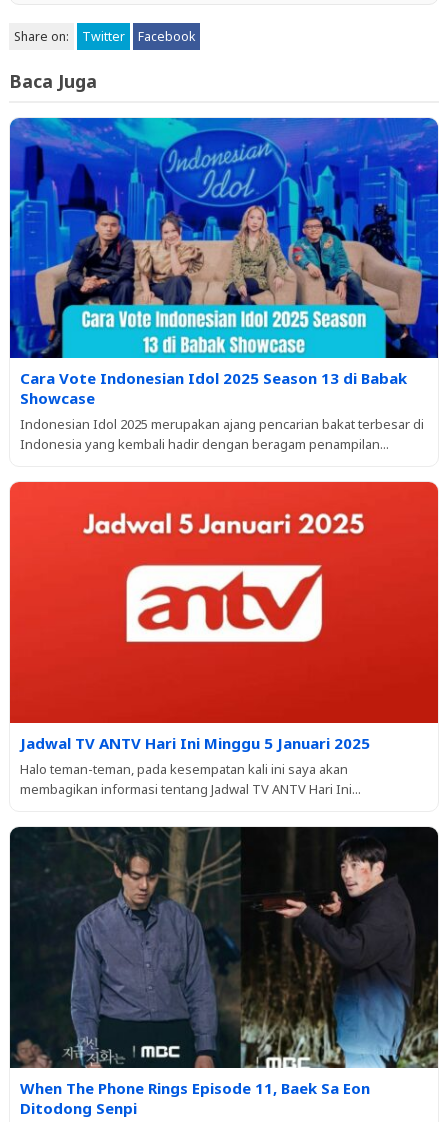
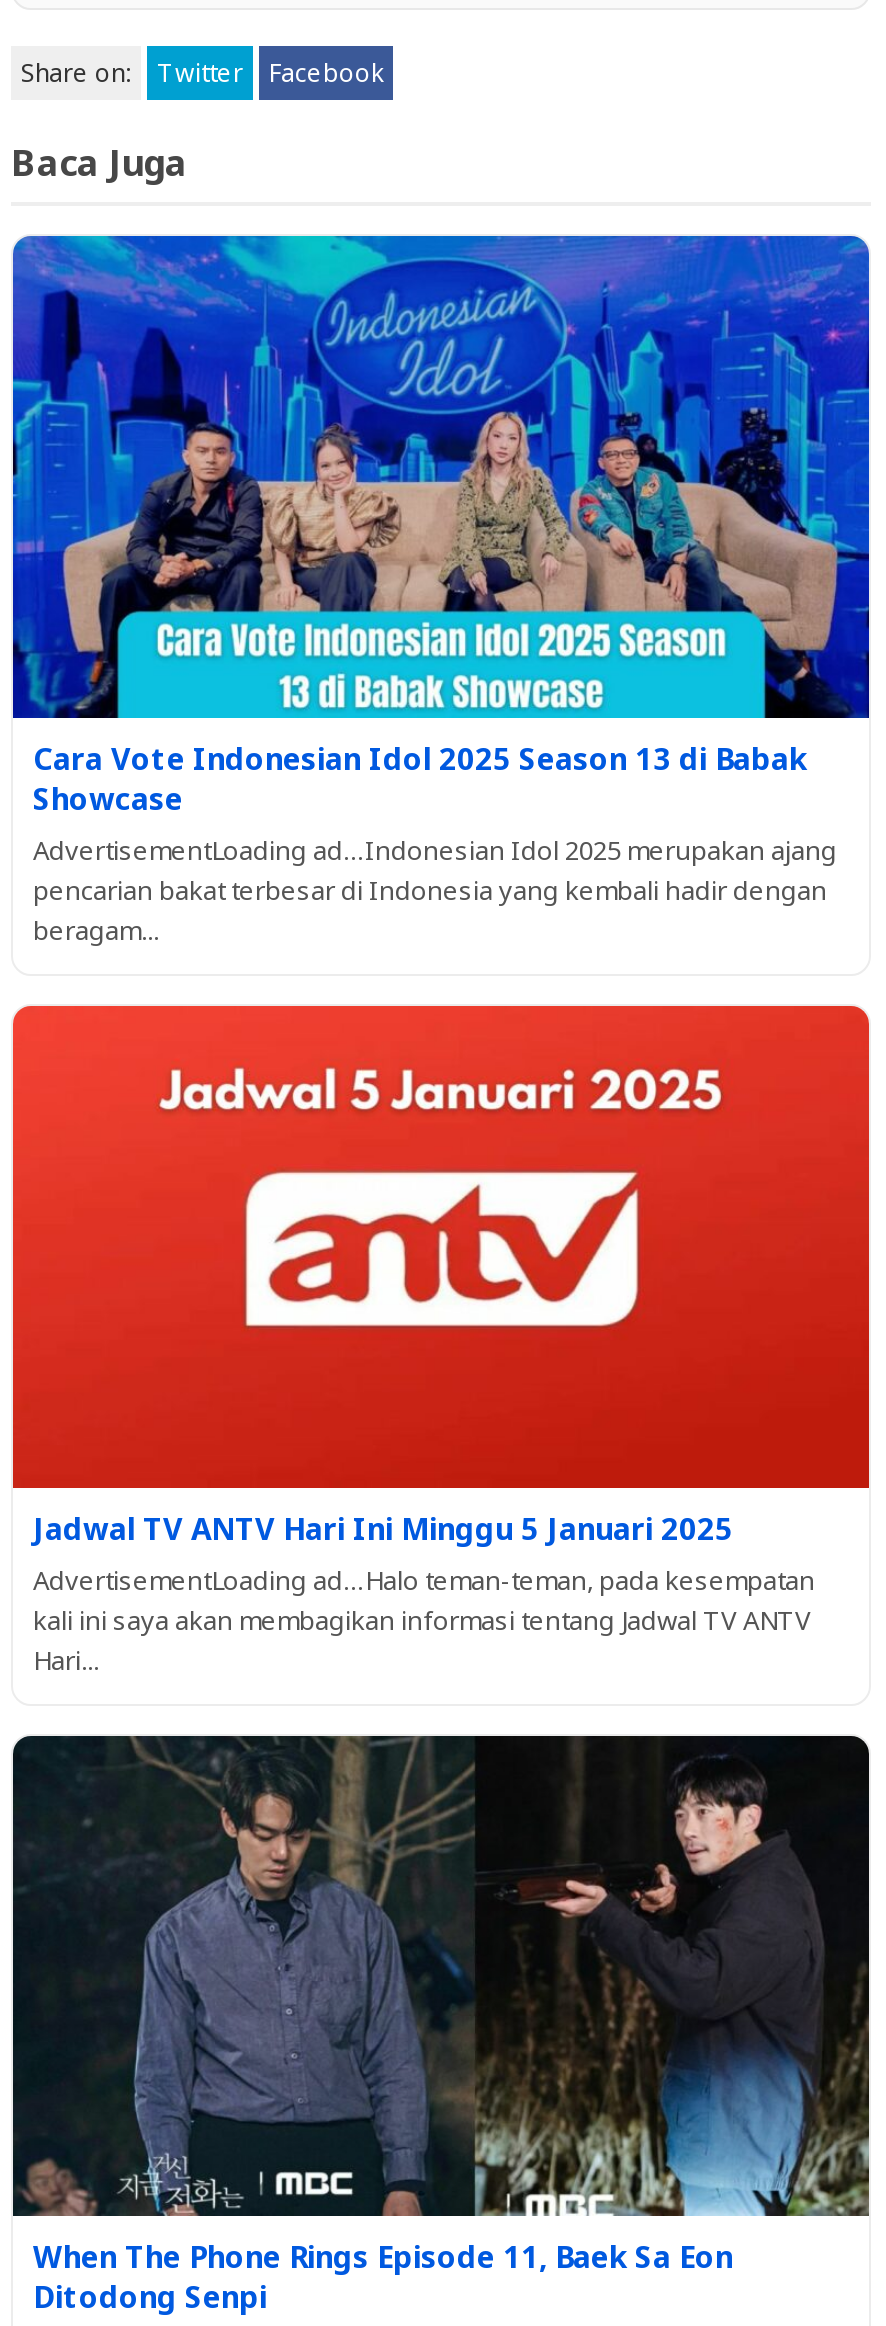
[20,415,424,453] Indonesian Idol 2025 merupakan ajang pencarian bakat terbesar di | Indonesia yang kembali hadir dengan beragam penampilan... -> [33,831,837,947] AdvertisementLoading ad…Indonesian Idol 2025 merupakan ajang | pencarian bakat terbesar di Indonesia yang kembali hadir dengan | beragam...
[20,760,361,798] Halo teman-teman, pada kesempatan kali ini saya akan | membagikan informasi tentang Jadwal TV ANTV Hari Ini... -> [33,1561,815,1677] AdvertisementLoading ad…Halo teman-teman, pada kesempatan | kali ini saya akan membagikan informasi tentang Jadwal TV ANTV | Hari...

